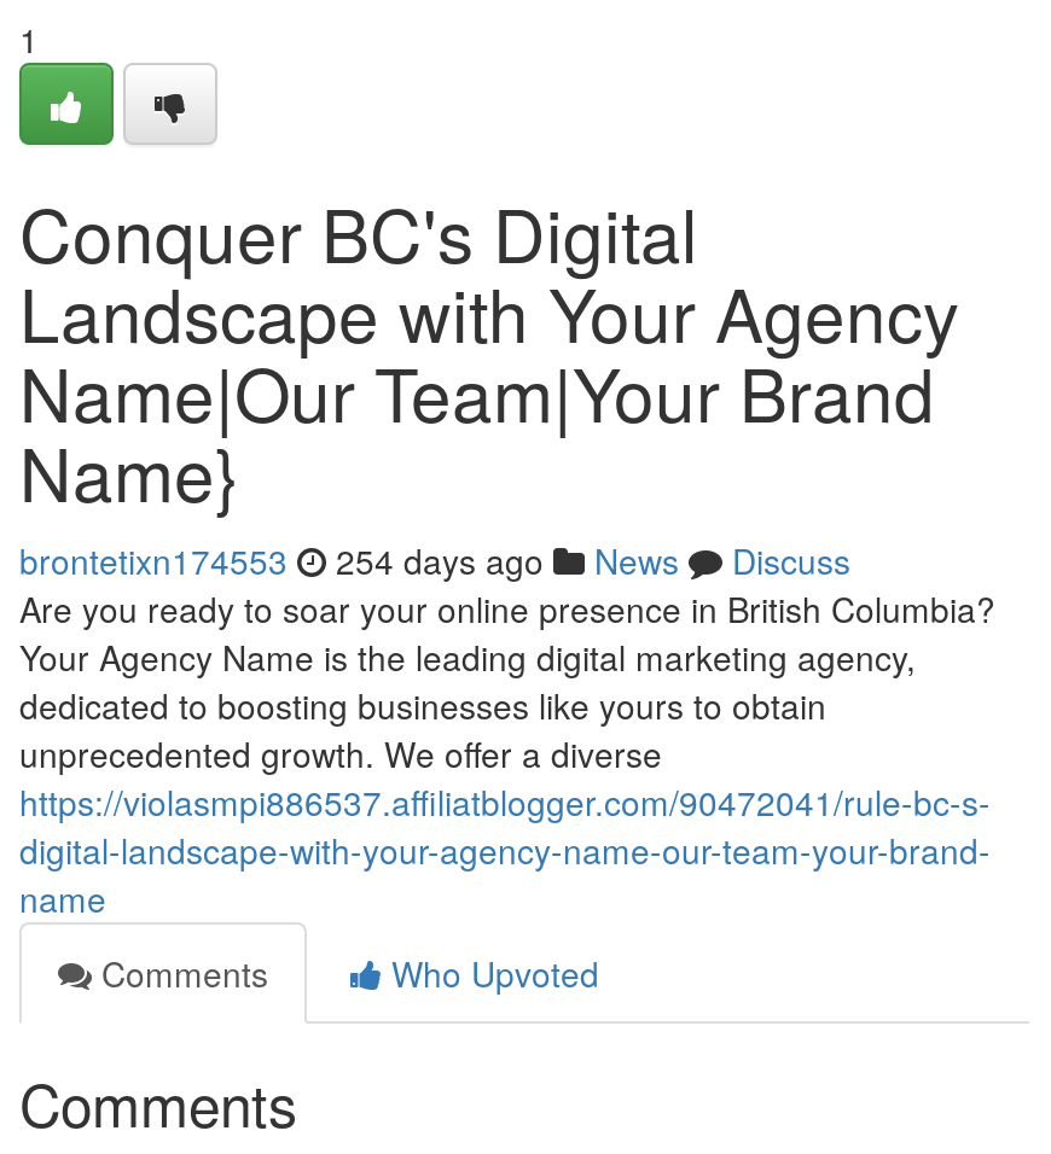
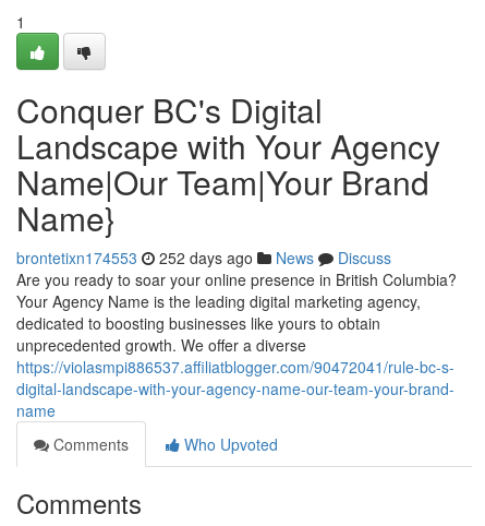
[19,536,850,584] brontetixn174553 254 days ago News Discuss -> [16,247,391,268] brontetixn174553 252 days ago News Discuss

